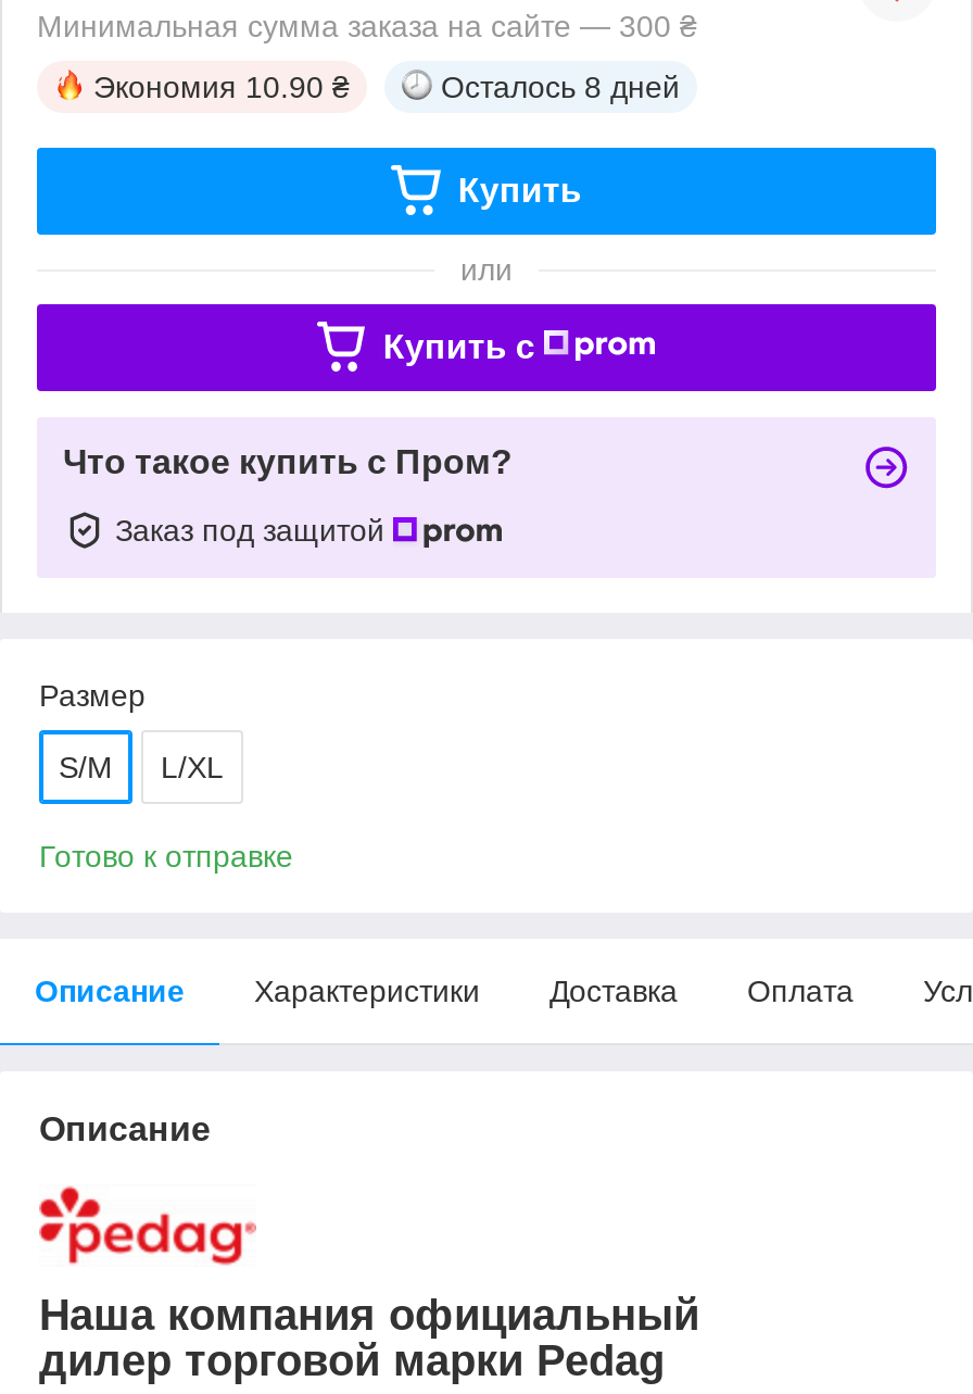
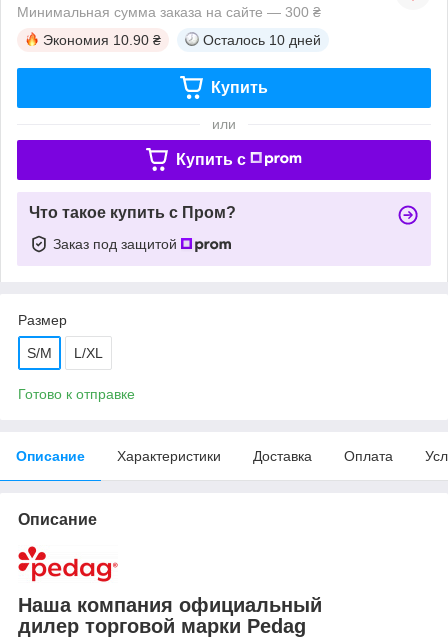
[441,69,680,104] Осталось 8 дней -> [203,32,321,48] Осталось 10 дней

